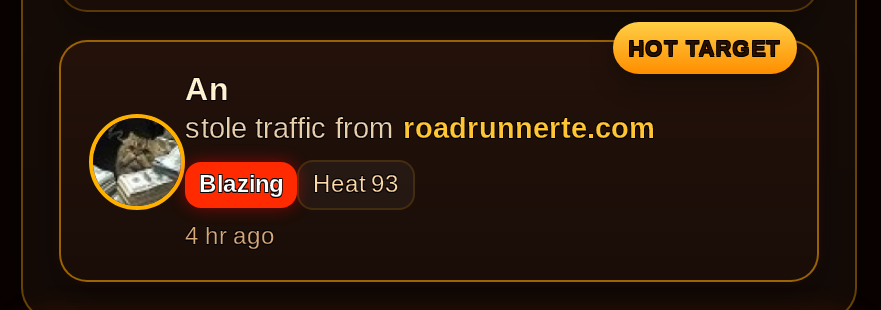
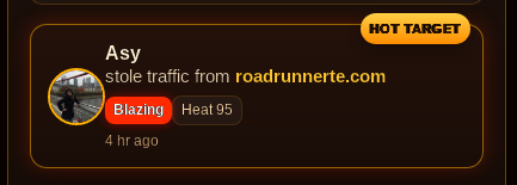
[185,72,229,106] An -> [105,43,141,63] Asy
[93,118,399,204] [image] | Blazing Heat 93 -> [50,69,233,123] [image] | Blazing Heat 95

